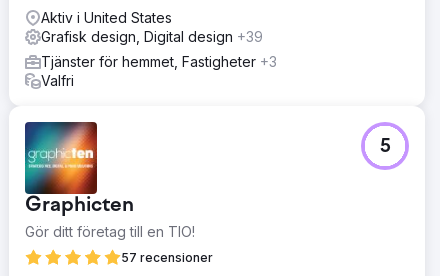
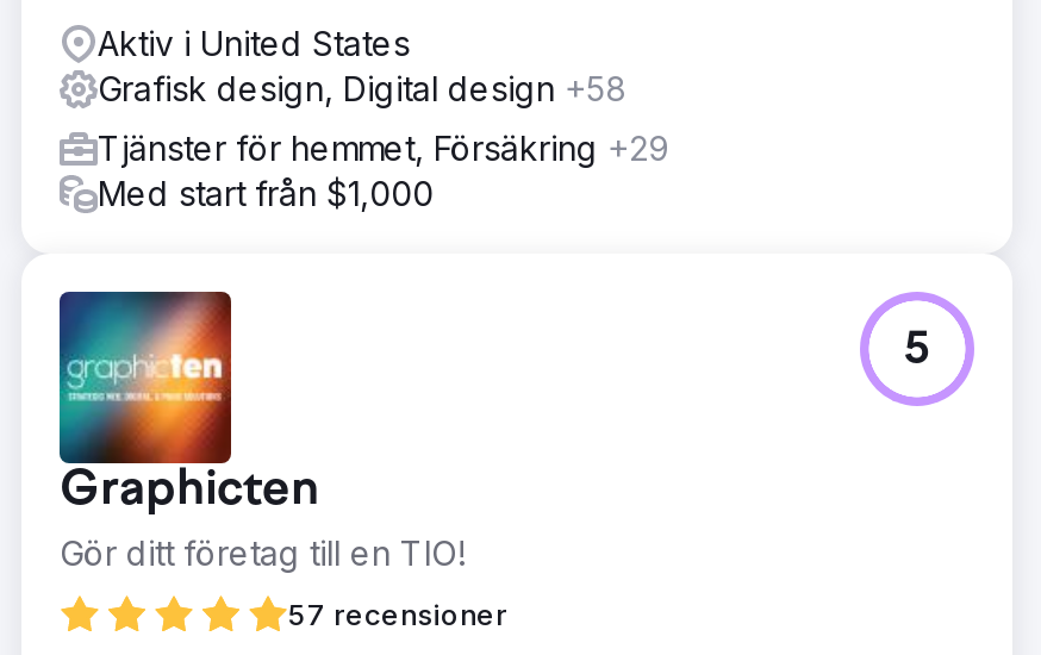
[41,28,263,45] Grafisk design, Digital design +39 -> [98,67,627,107] Grafisk design, Digital design +58
[41,53,277,89] Tjänster för hemmet, Fastigheter +3 | Valfri -> [98,126,669,212] Tjänster för hemmet, Försäkring +29 | Med start från $1,000

